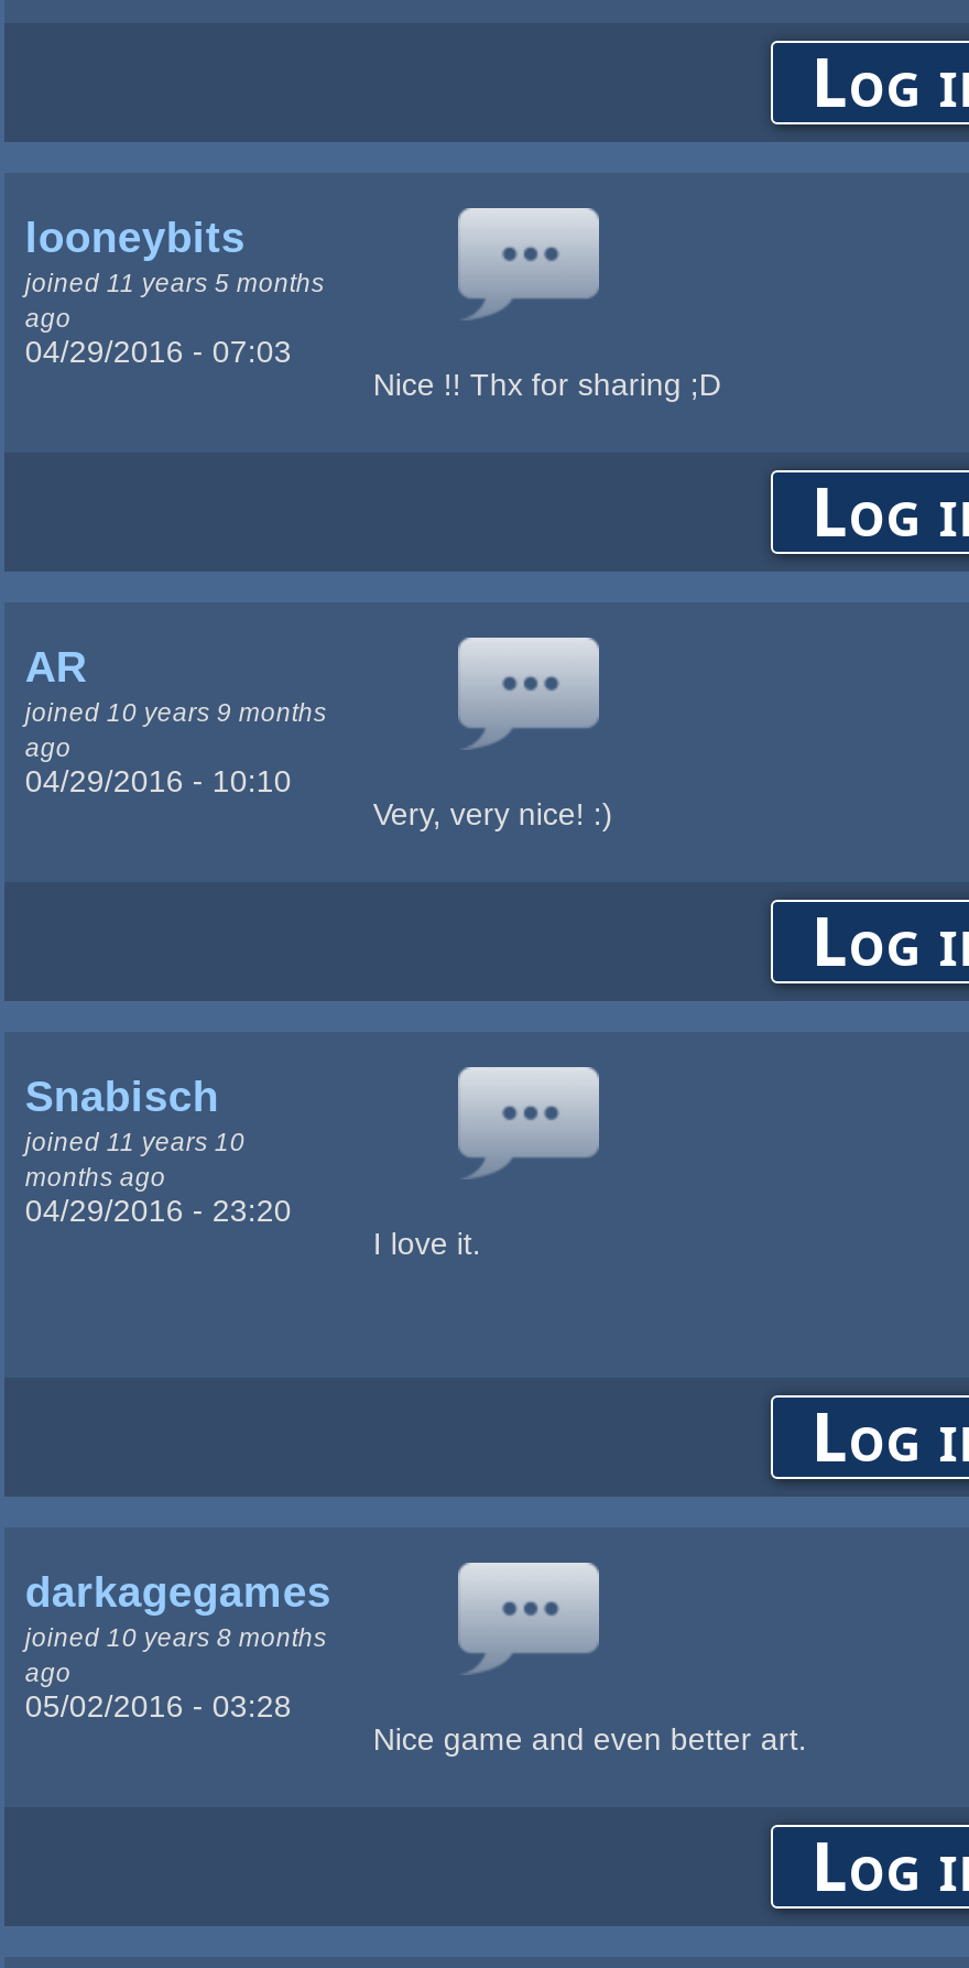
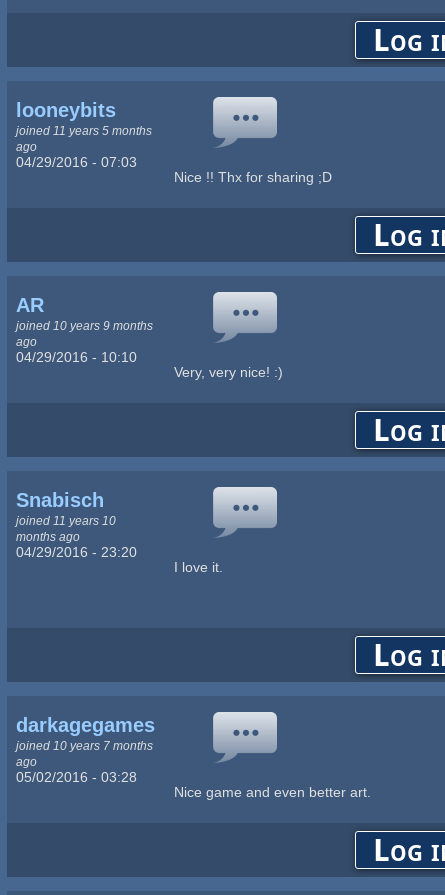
[25,1621,327,1650] joined 10 years 8 months -> [16,739,153,752] joined 10 years 7 months

